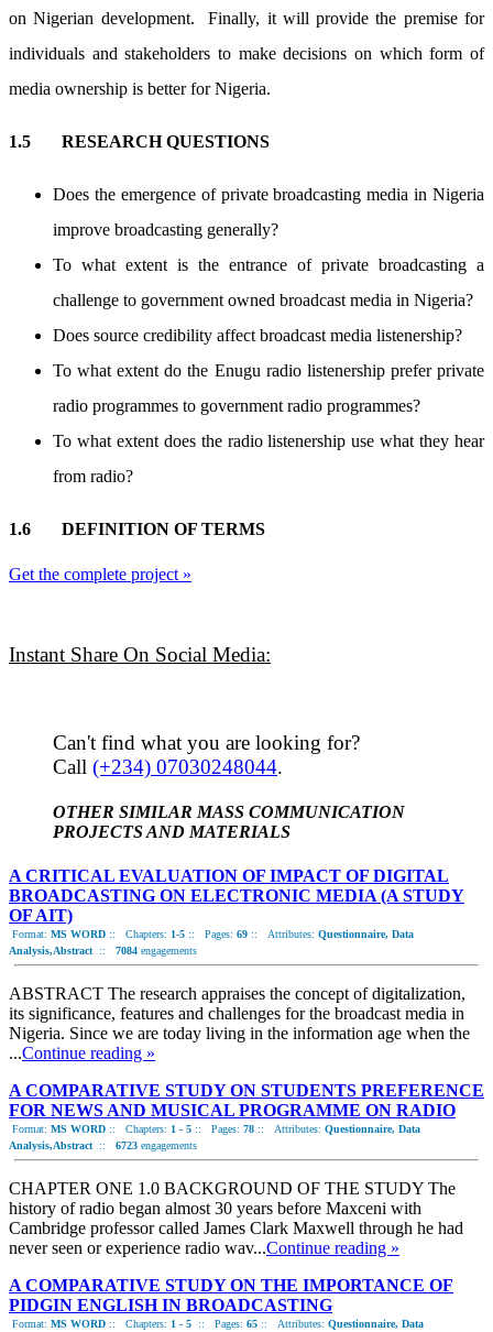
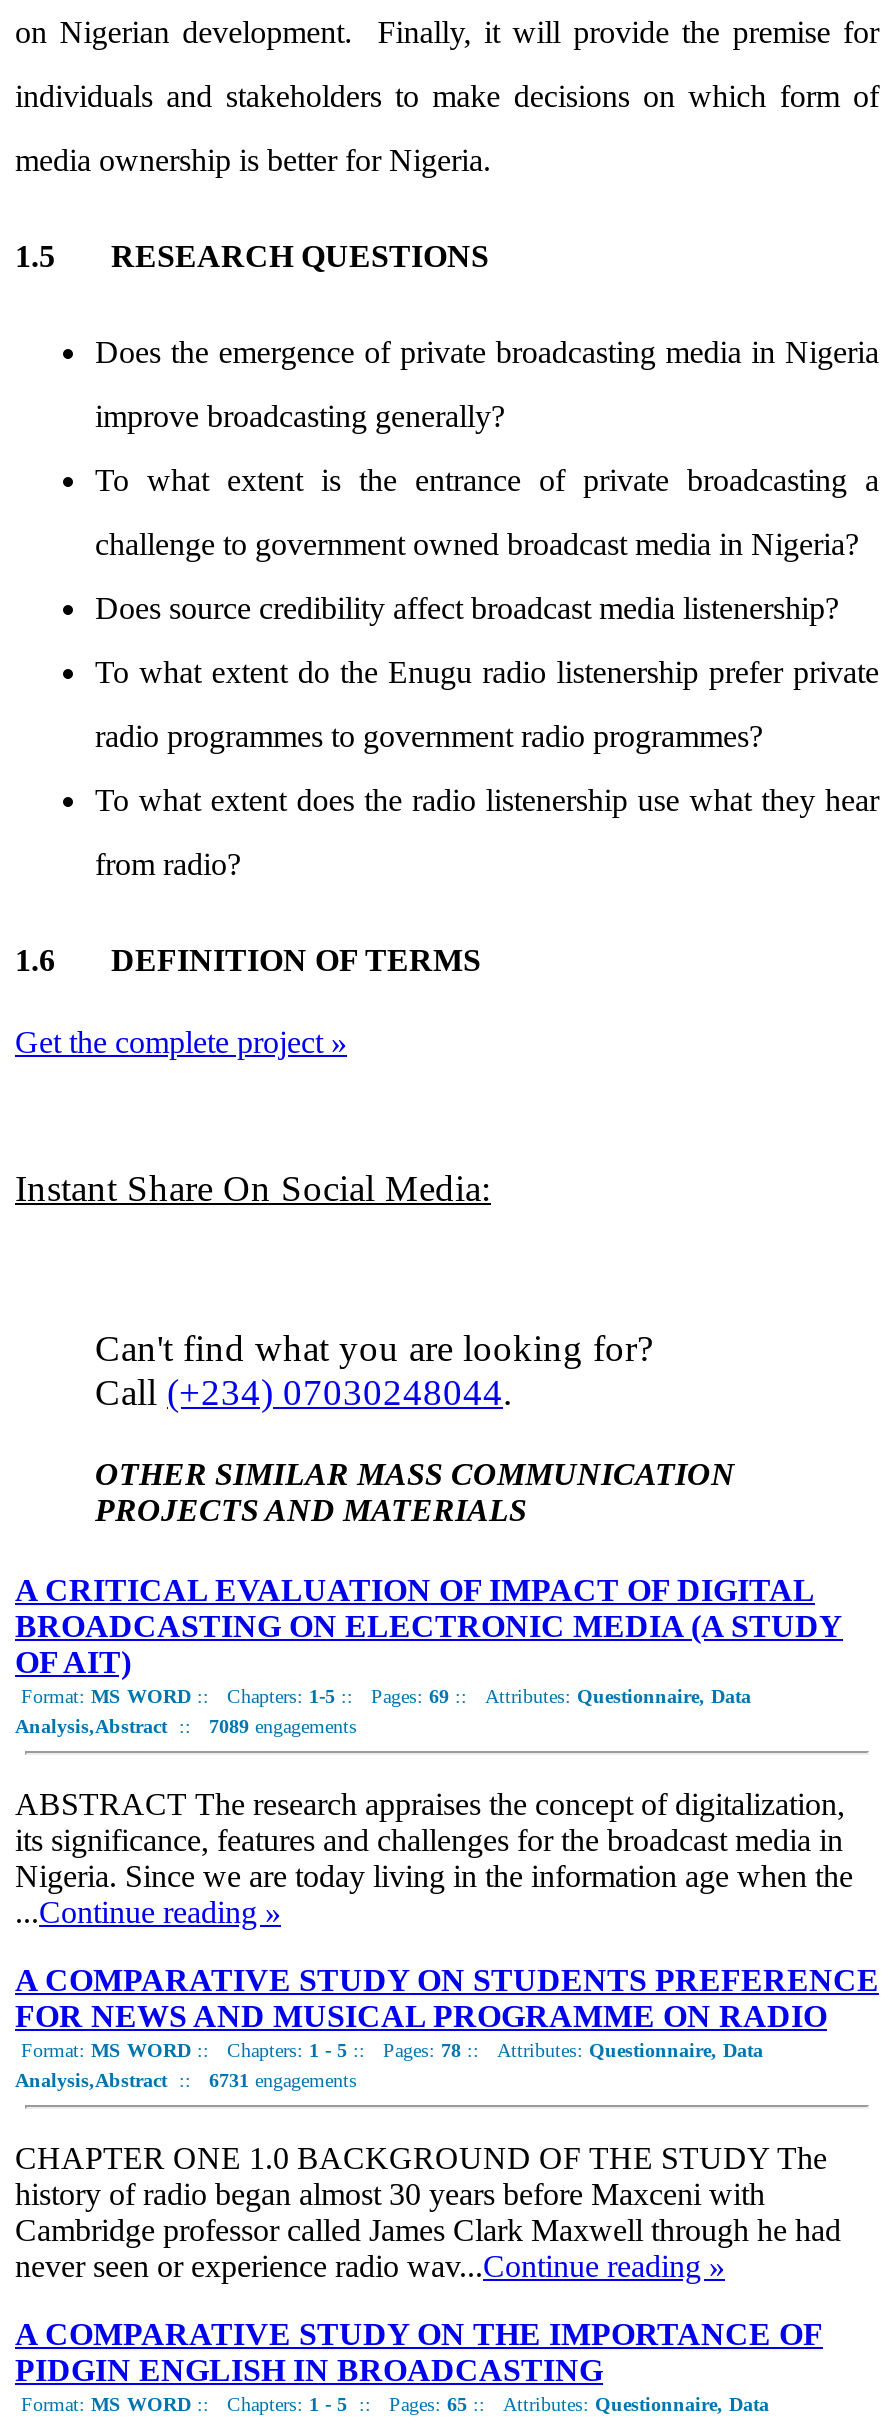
[9,944,197,956] Analysis,Abstract:: 7084 engagements -> [15,1714,357,1736] Analysis,Abstract:: 7089 engagements
[9,1139,197,1151] Analysis,Abstract:: 6723 engagements -> [15,2068,357,2090] Analysis,Abstract:: 6731 engagements

